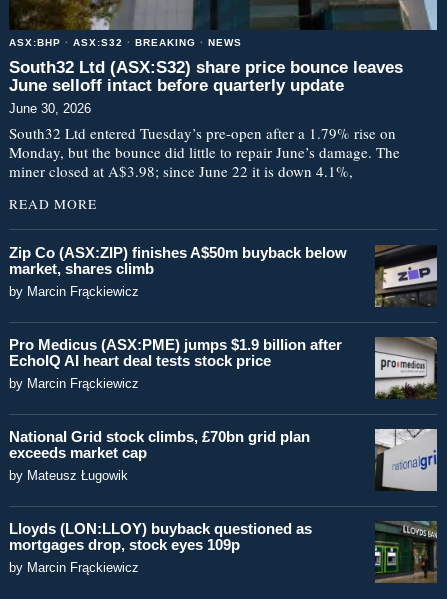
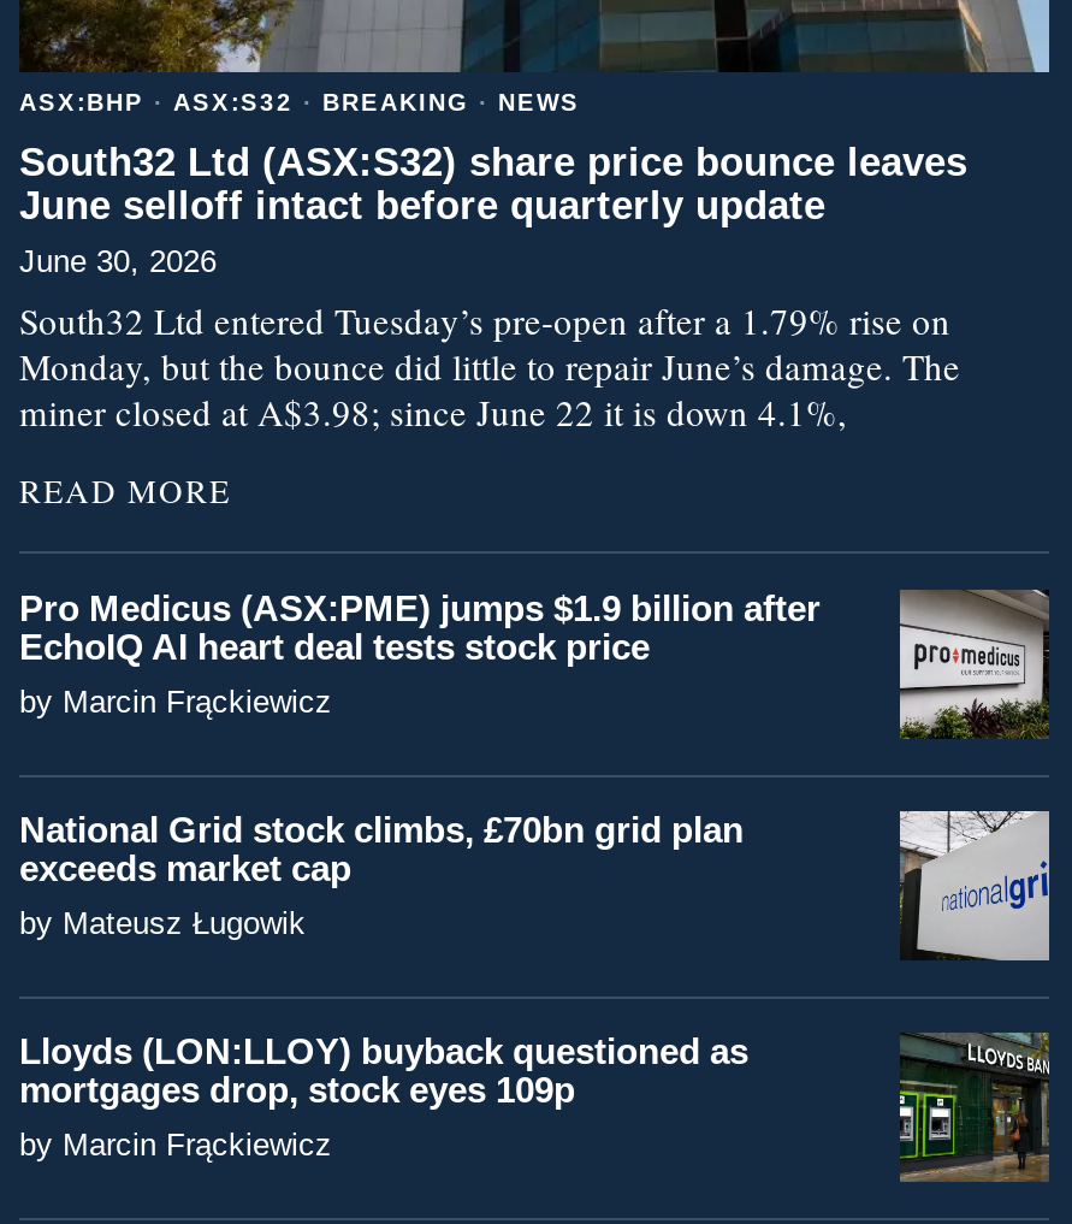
[9,244,438,308] [image] | Zip Co (ASX:ZIP) finishes A$50m buyback below | market, shares climb | by Marcin Frąckiewicz -> none

